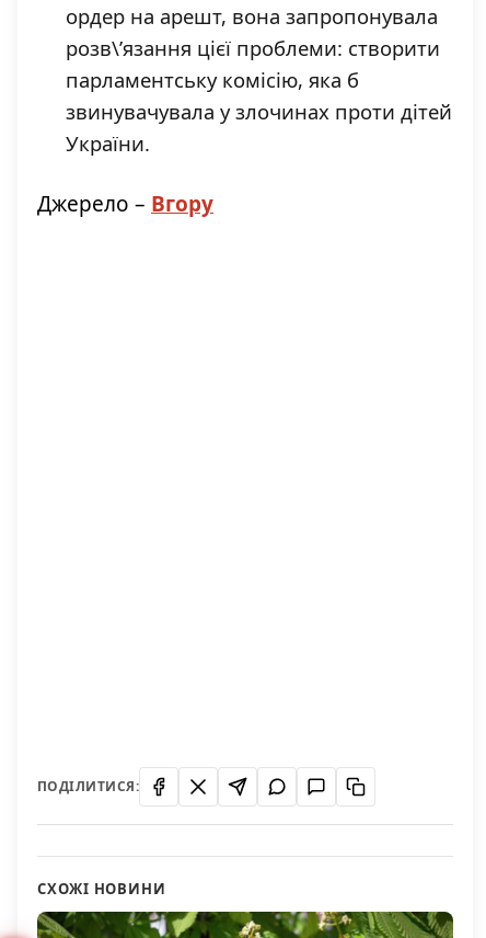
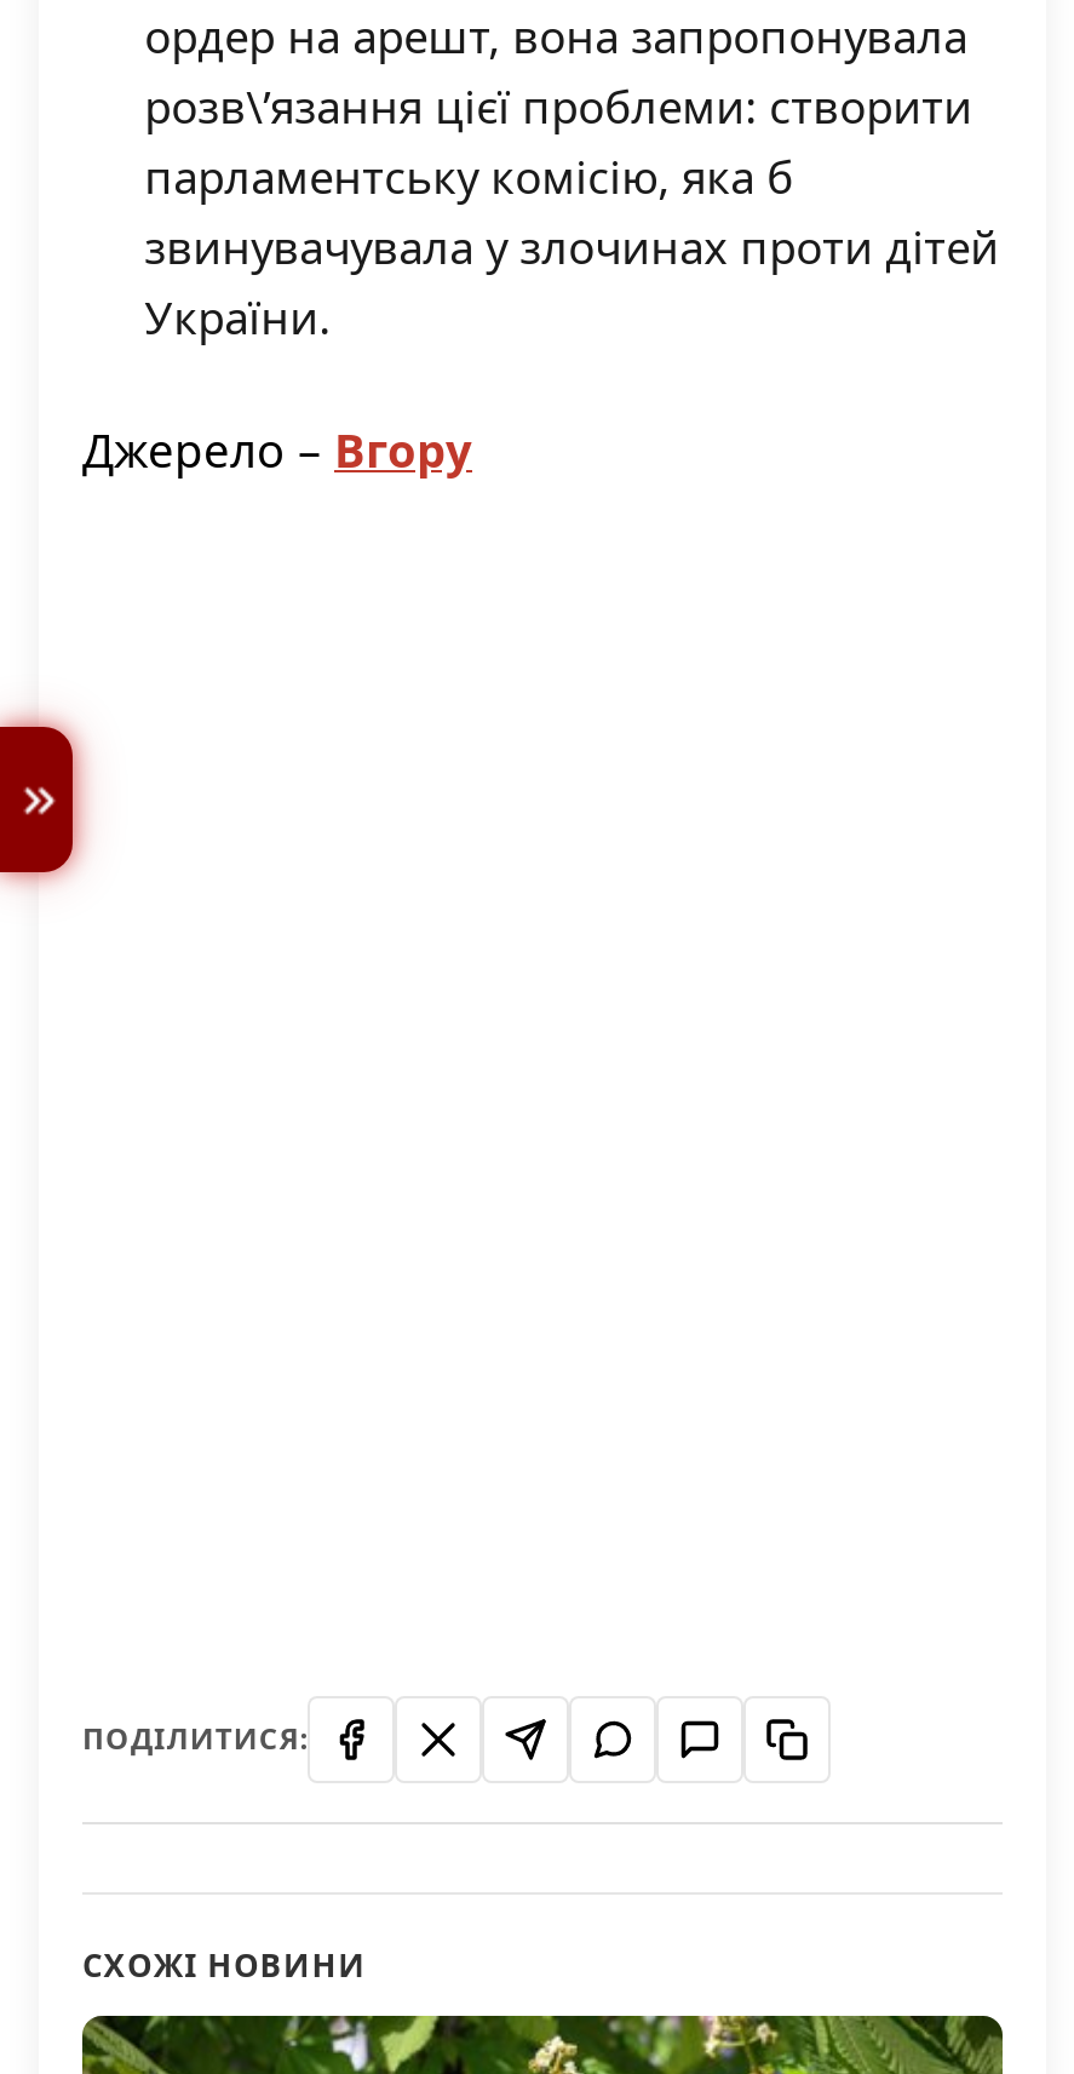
none -> [7,712,87,887] [image]

